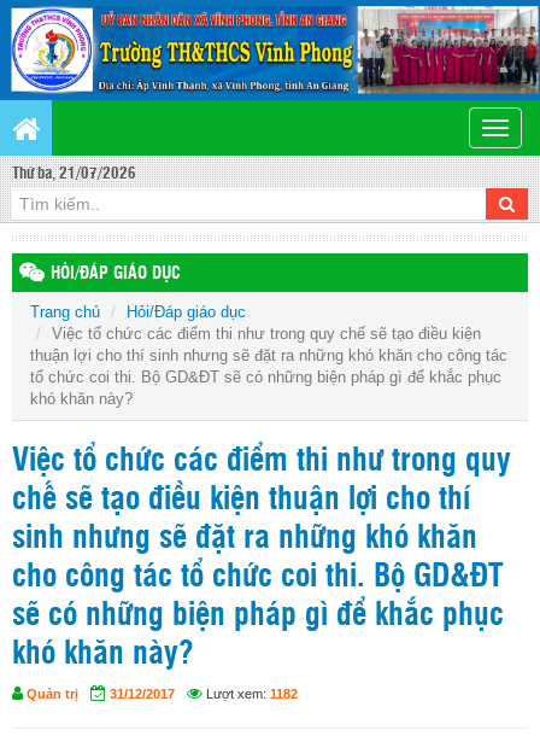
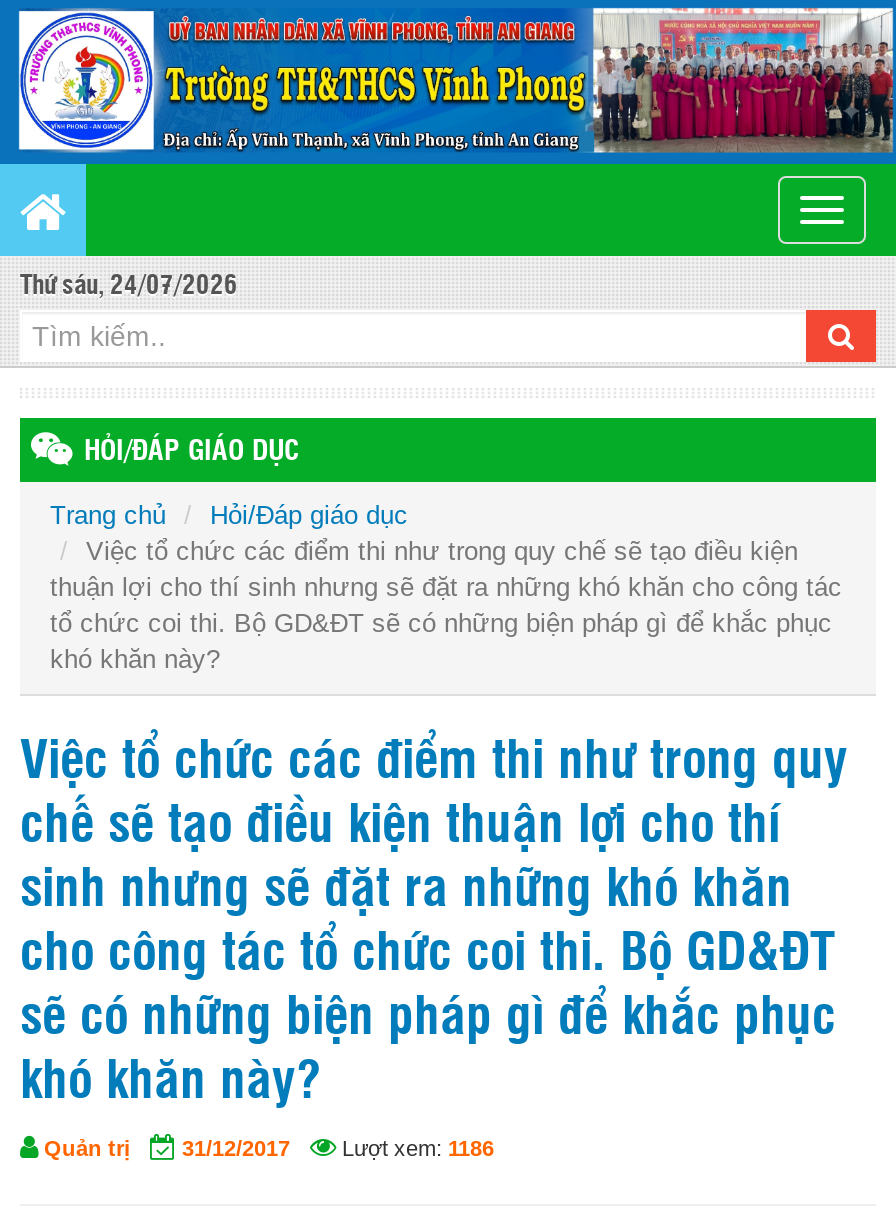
[12,166,136,182] Thứ ba, 21/07/2026 -> [20,274,238,300] Thứ sáu, 24/07/2026
[110,686,298,701] 31/12/2017 Lượt xem: 1182 -> [182,1136,494,1160] 31/12/2017 Lượt xem: 1186

